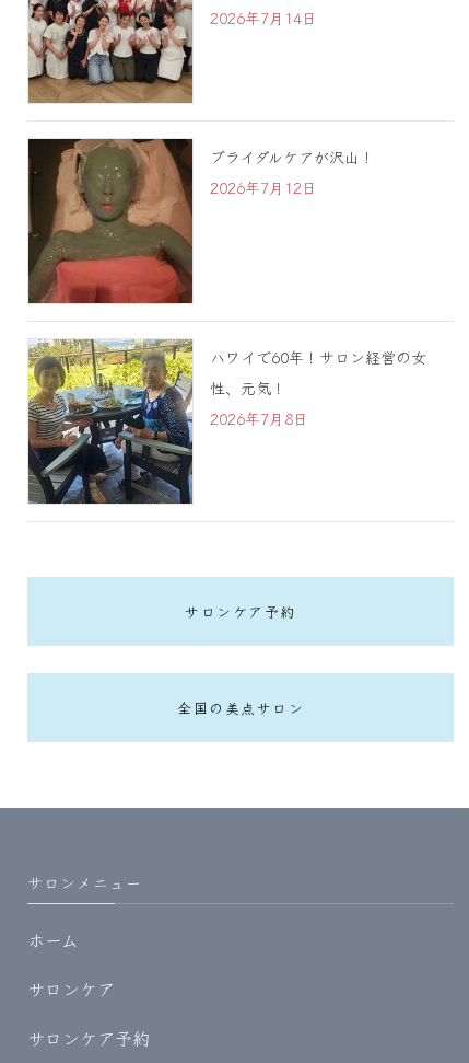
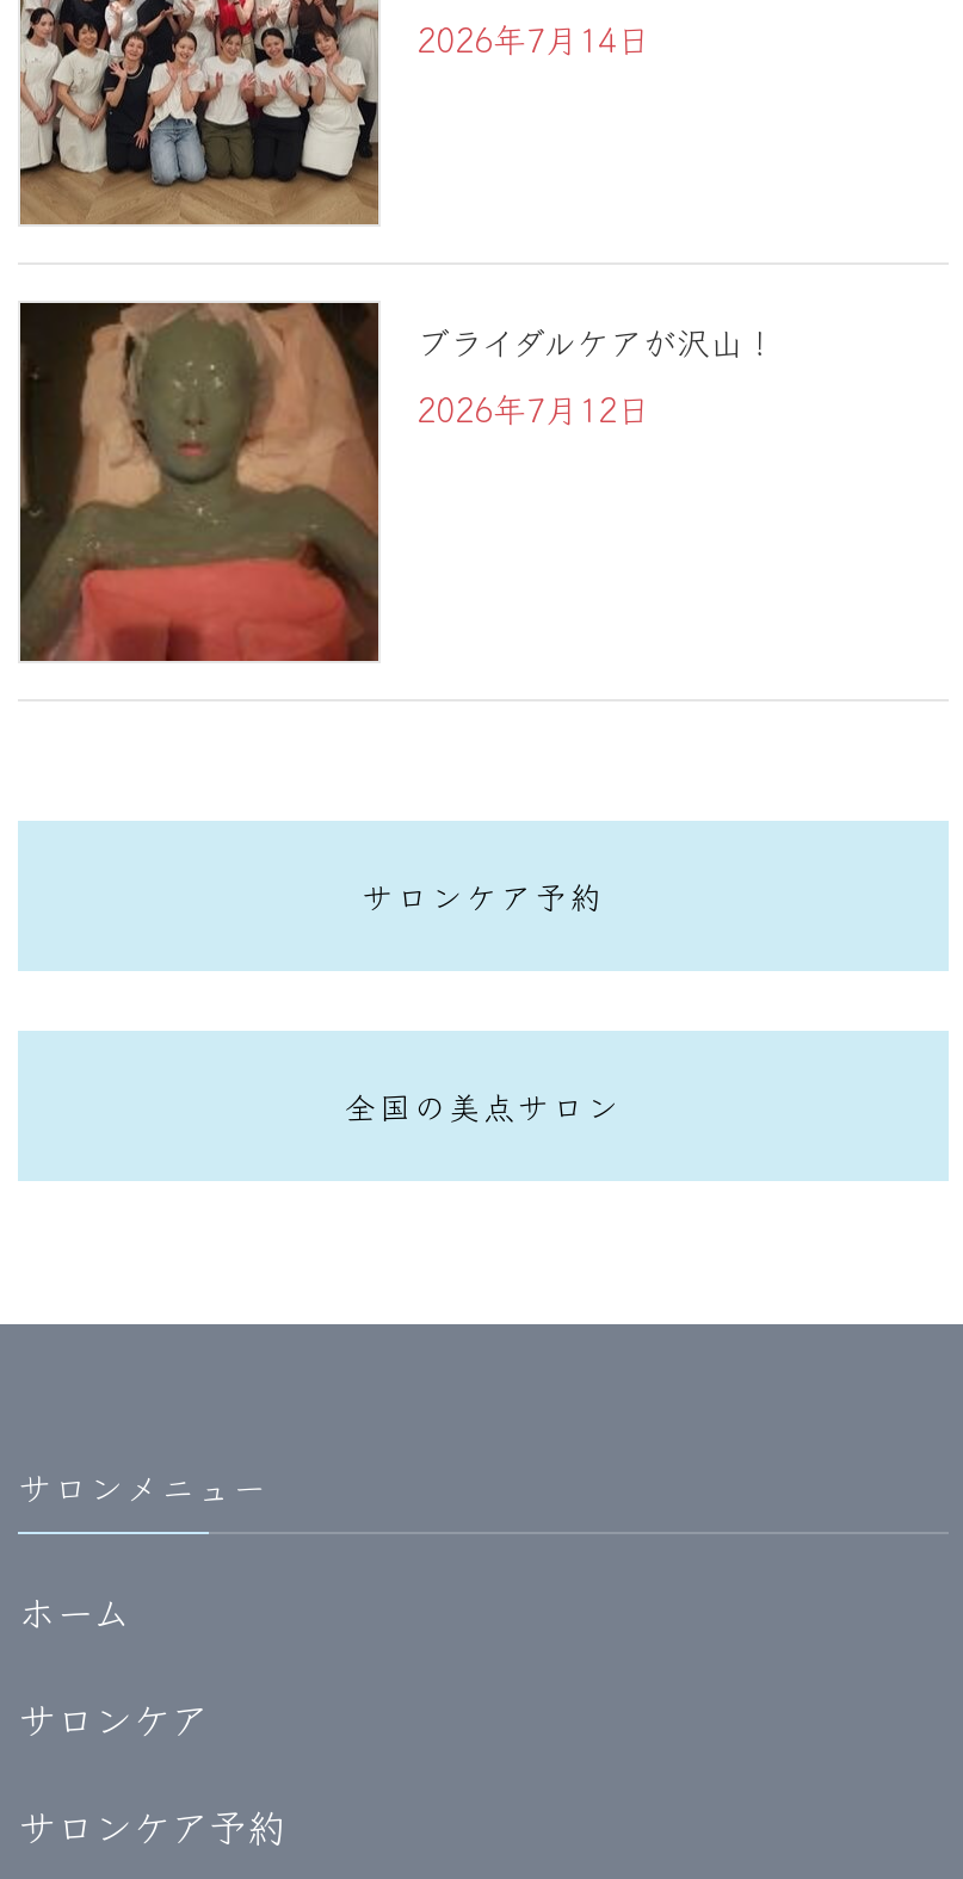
[27,338,426,505] [image] | ハワイで60年！サロン経営の女 | 性、元気！ | 2026年7月8日 -> none

